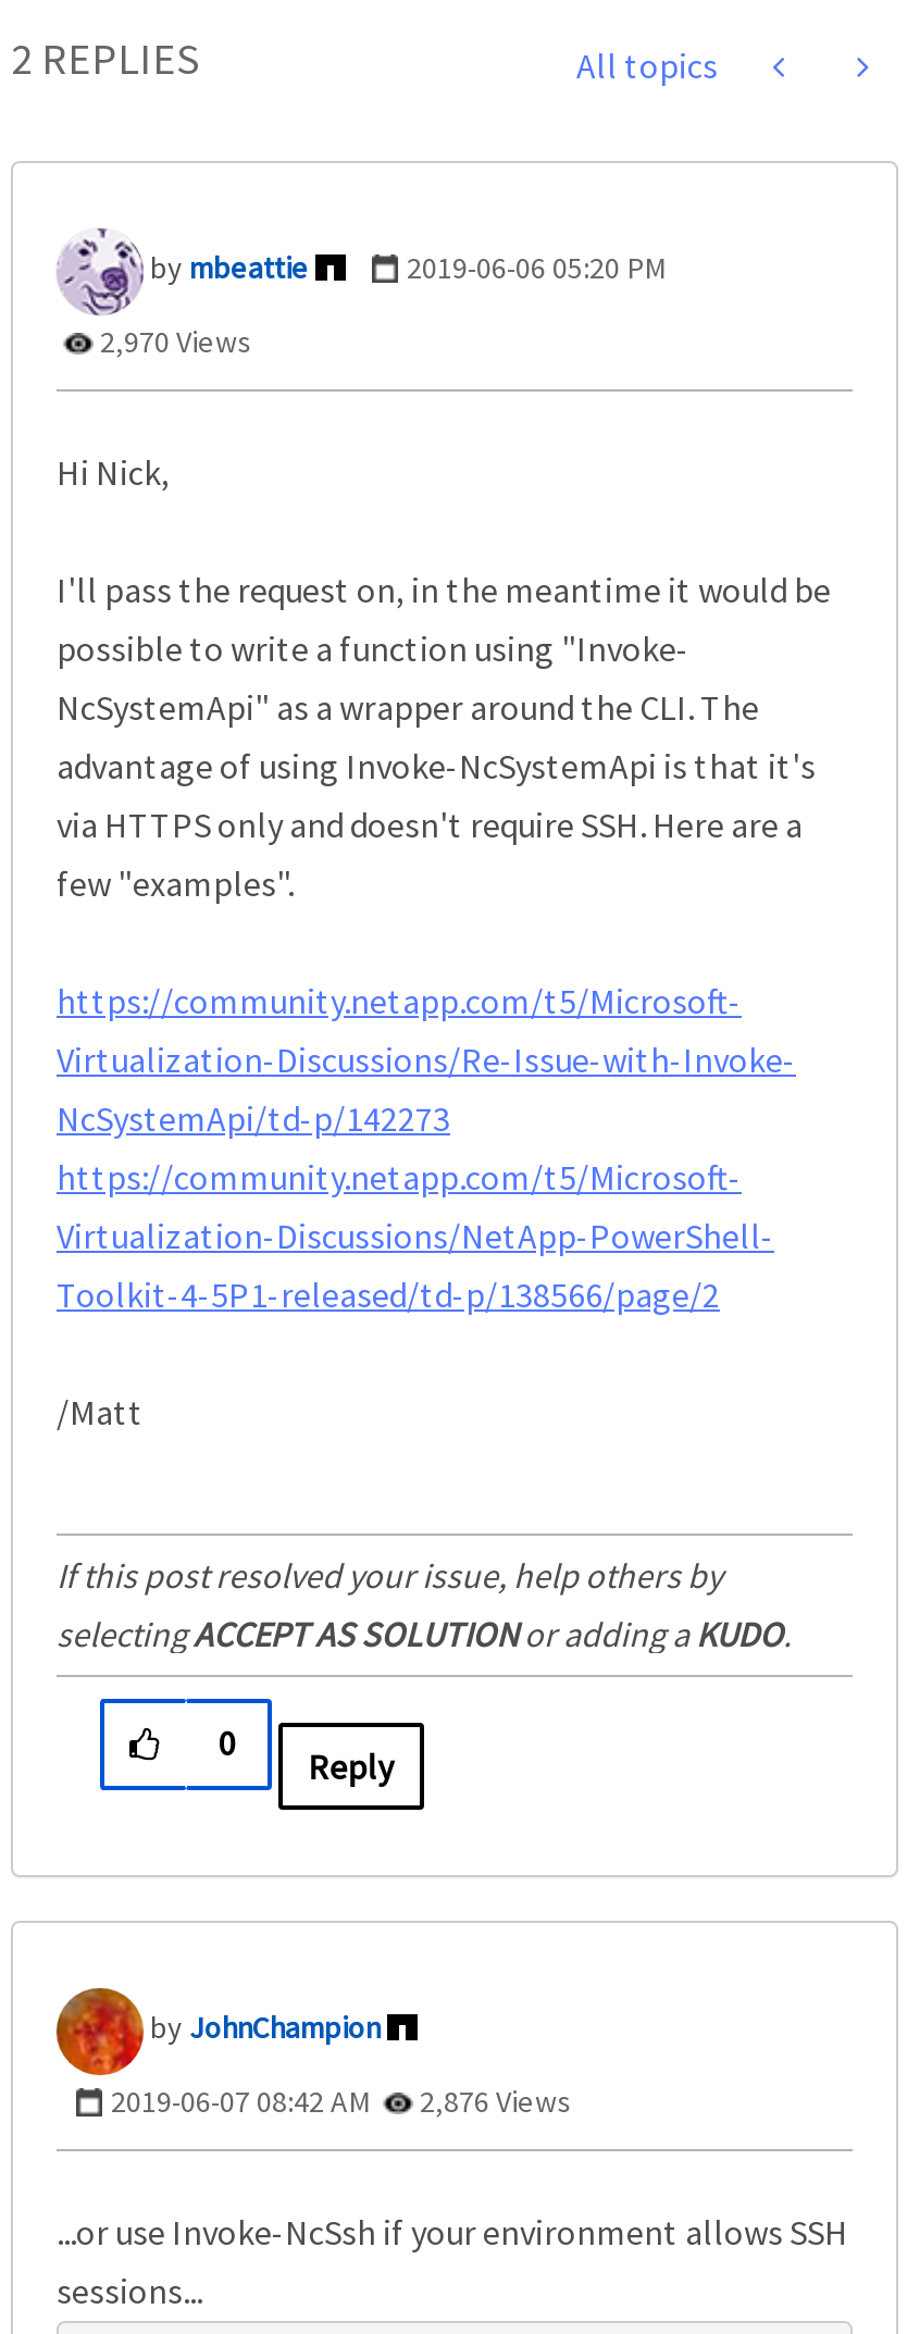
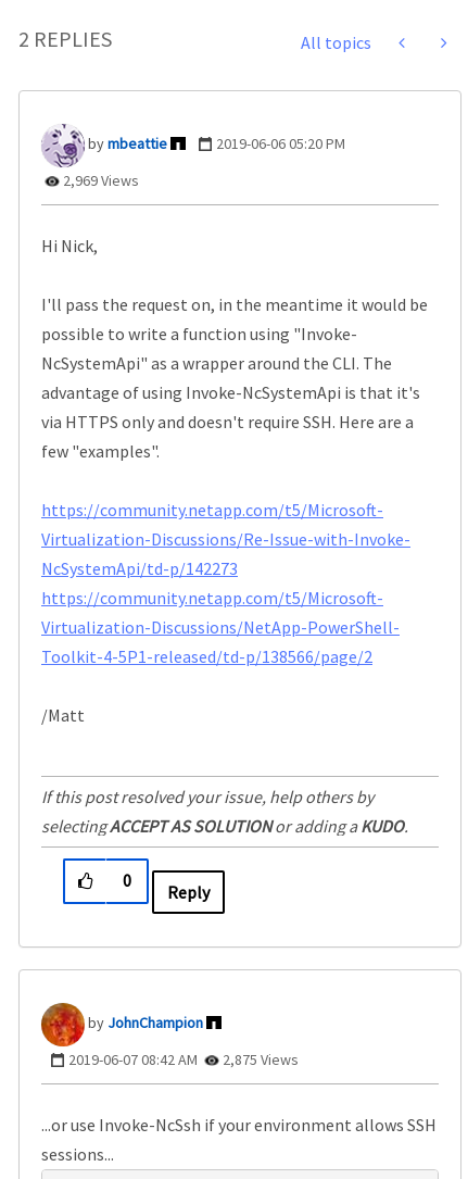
[94,321,252,360] 2,970 Views -> [60,170,139,190] 2,969 Views
[111,2081,572,2120] 2019-06-07 08:42 AM 2,876 Views -> [68,1049,299,1069] 2019-06-07 08:42 AM 2,875 Views

